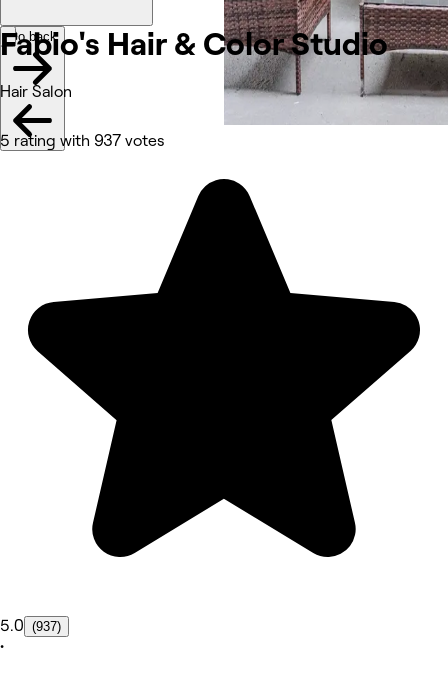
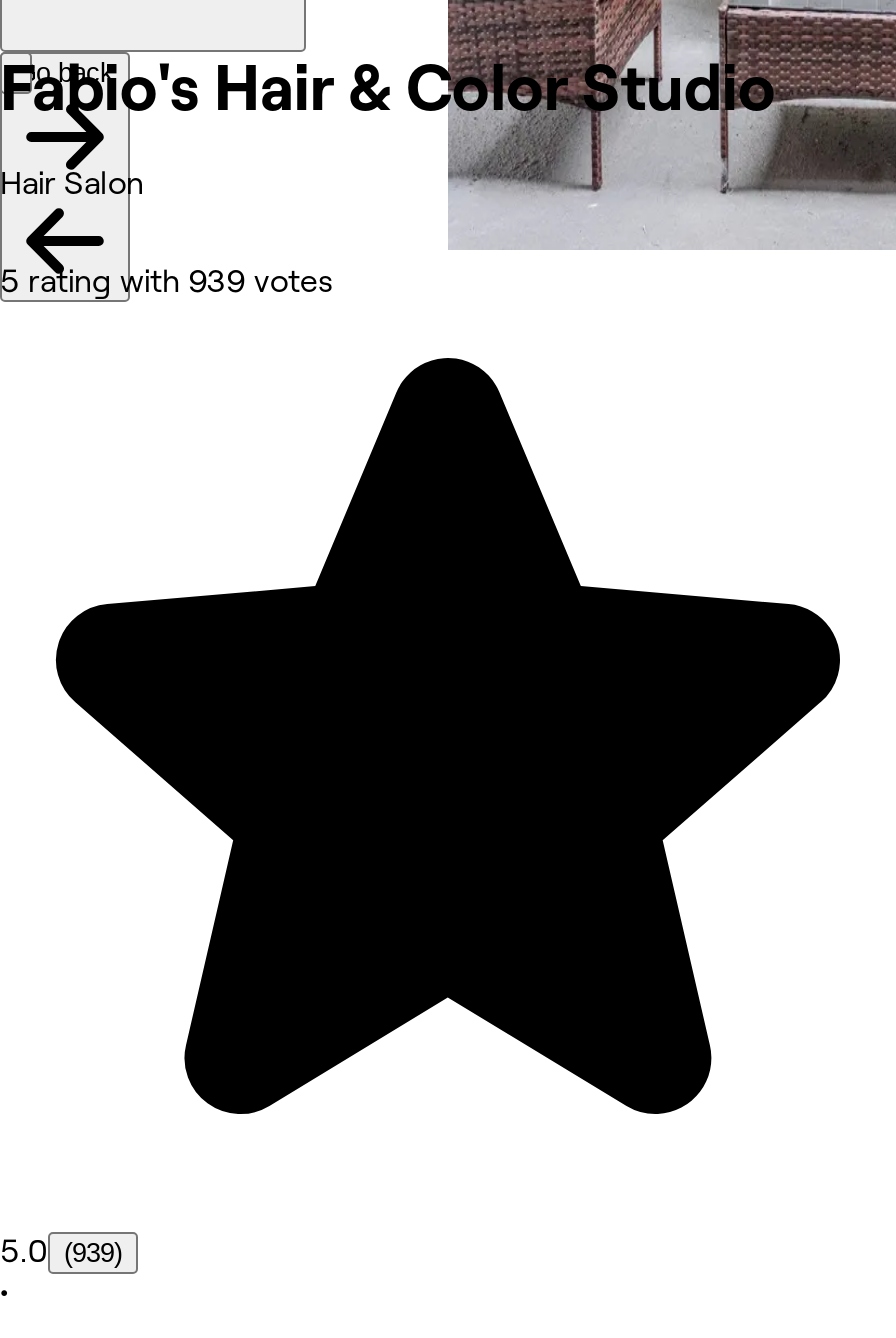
[0,132,165,149] 5 rating with 937 votes -> [0,265,334,299] 5 rating with 939 votes
[0,617,61,634] 5.0 (937) -> [0,1235,122,1269] 5.0 (939)

